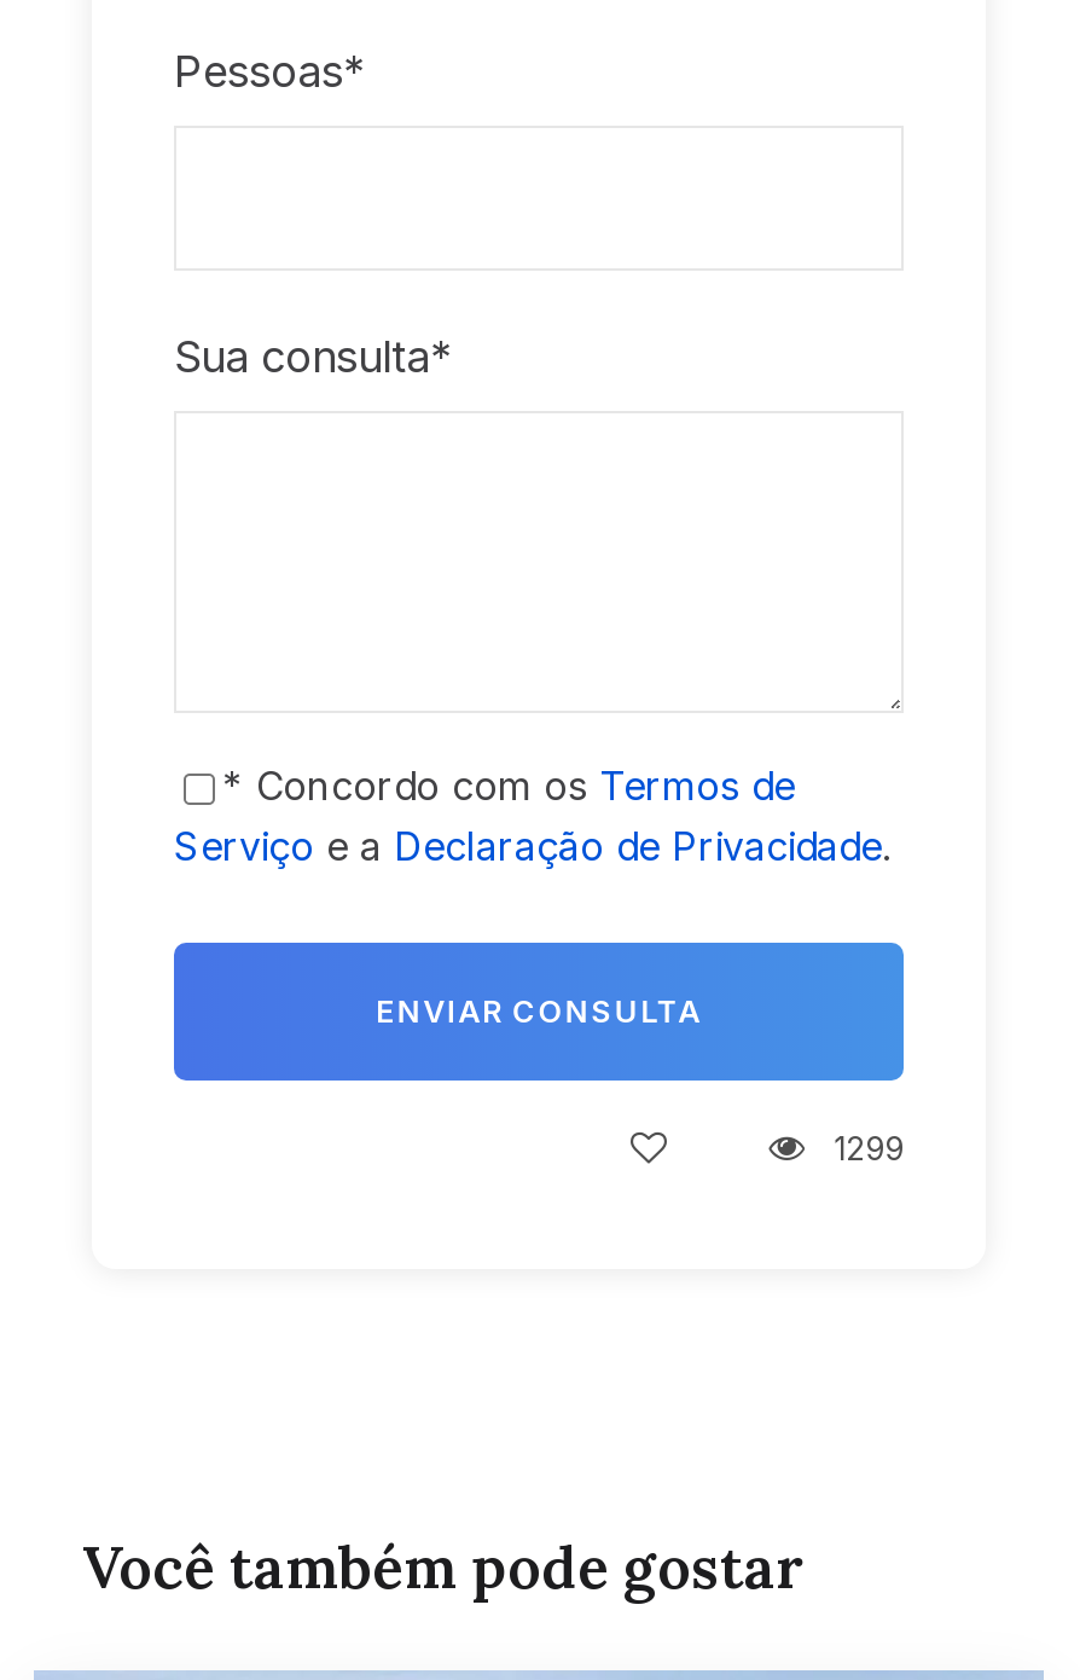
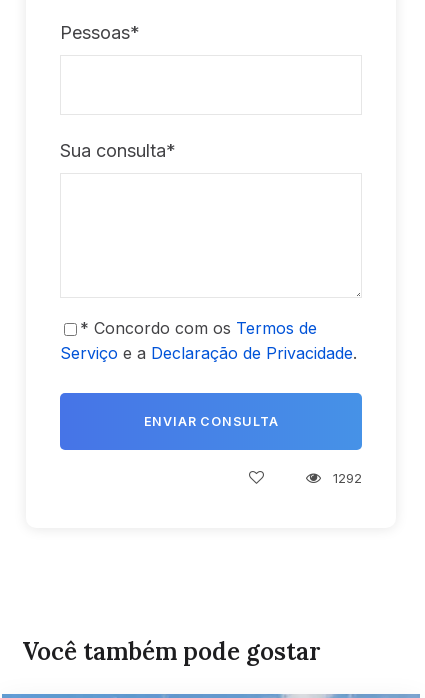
[834,1128,904,1167] 1299 -> [333,470,362,486] 1292

